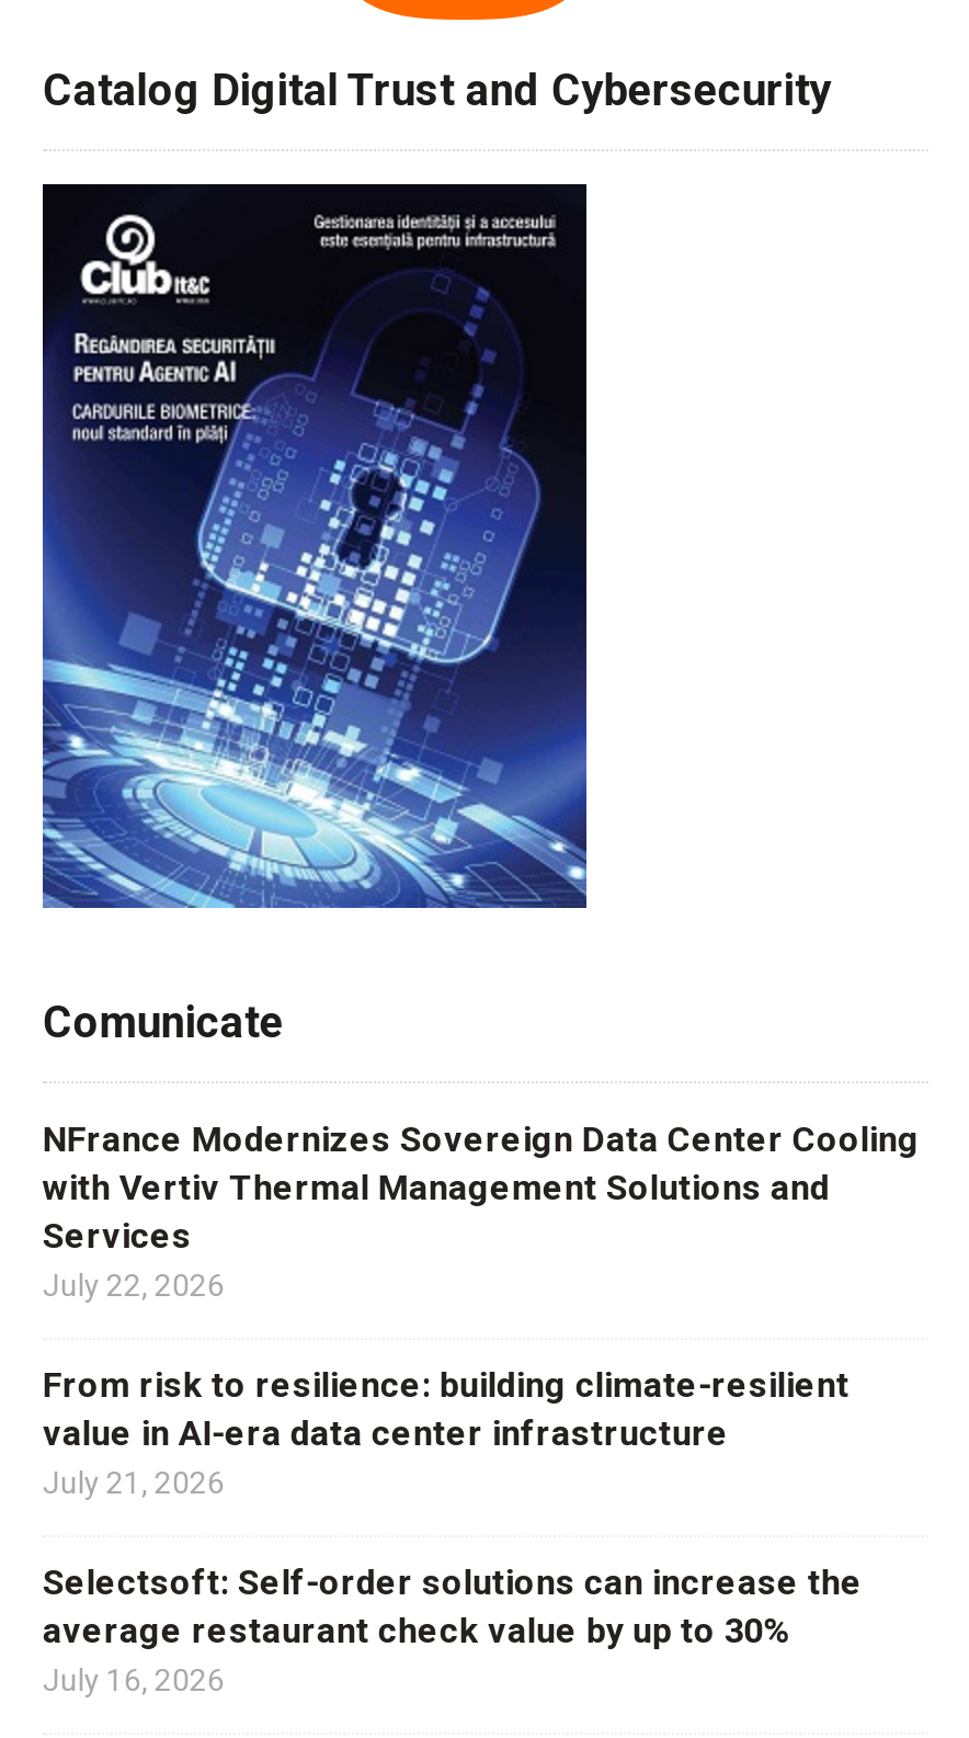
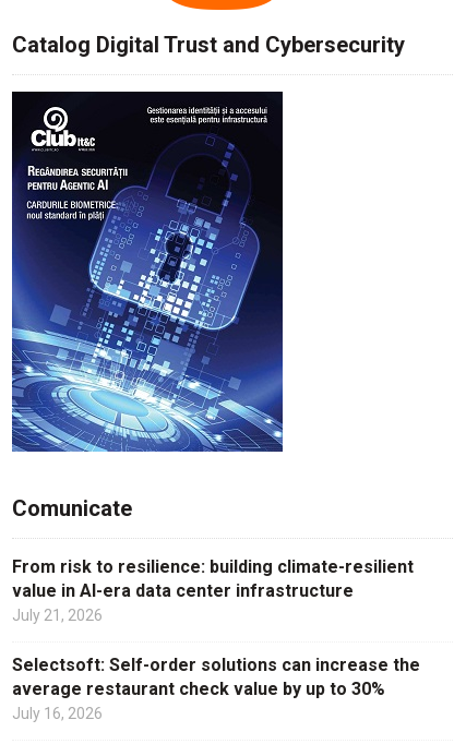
[43,1119,919,1303] NFrance Modernizes Sovereign Data Center Cooling | with Vertiv Thermal Management Solutions and | Services | July 22, 2026 -> none

